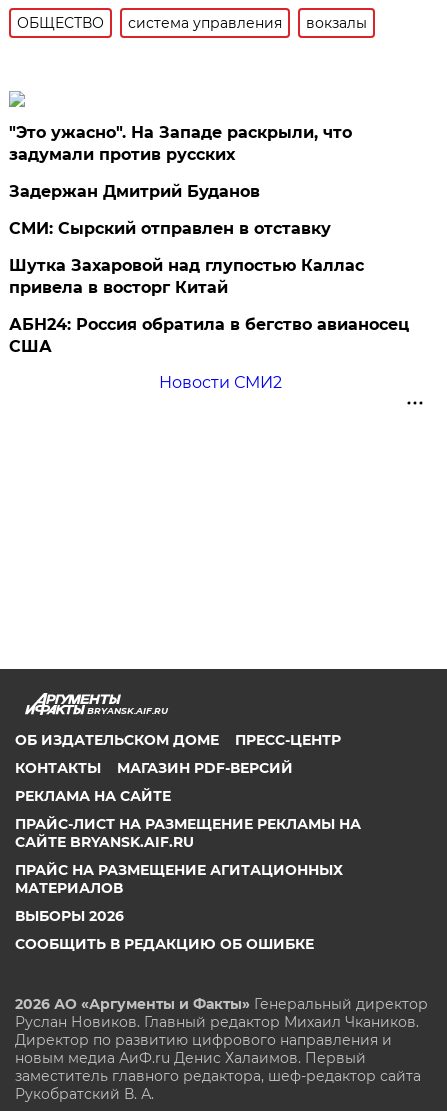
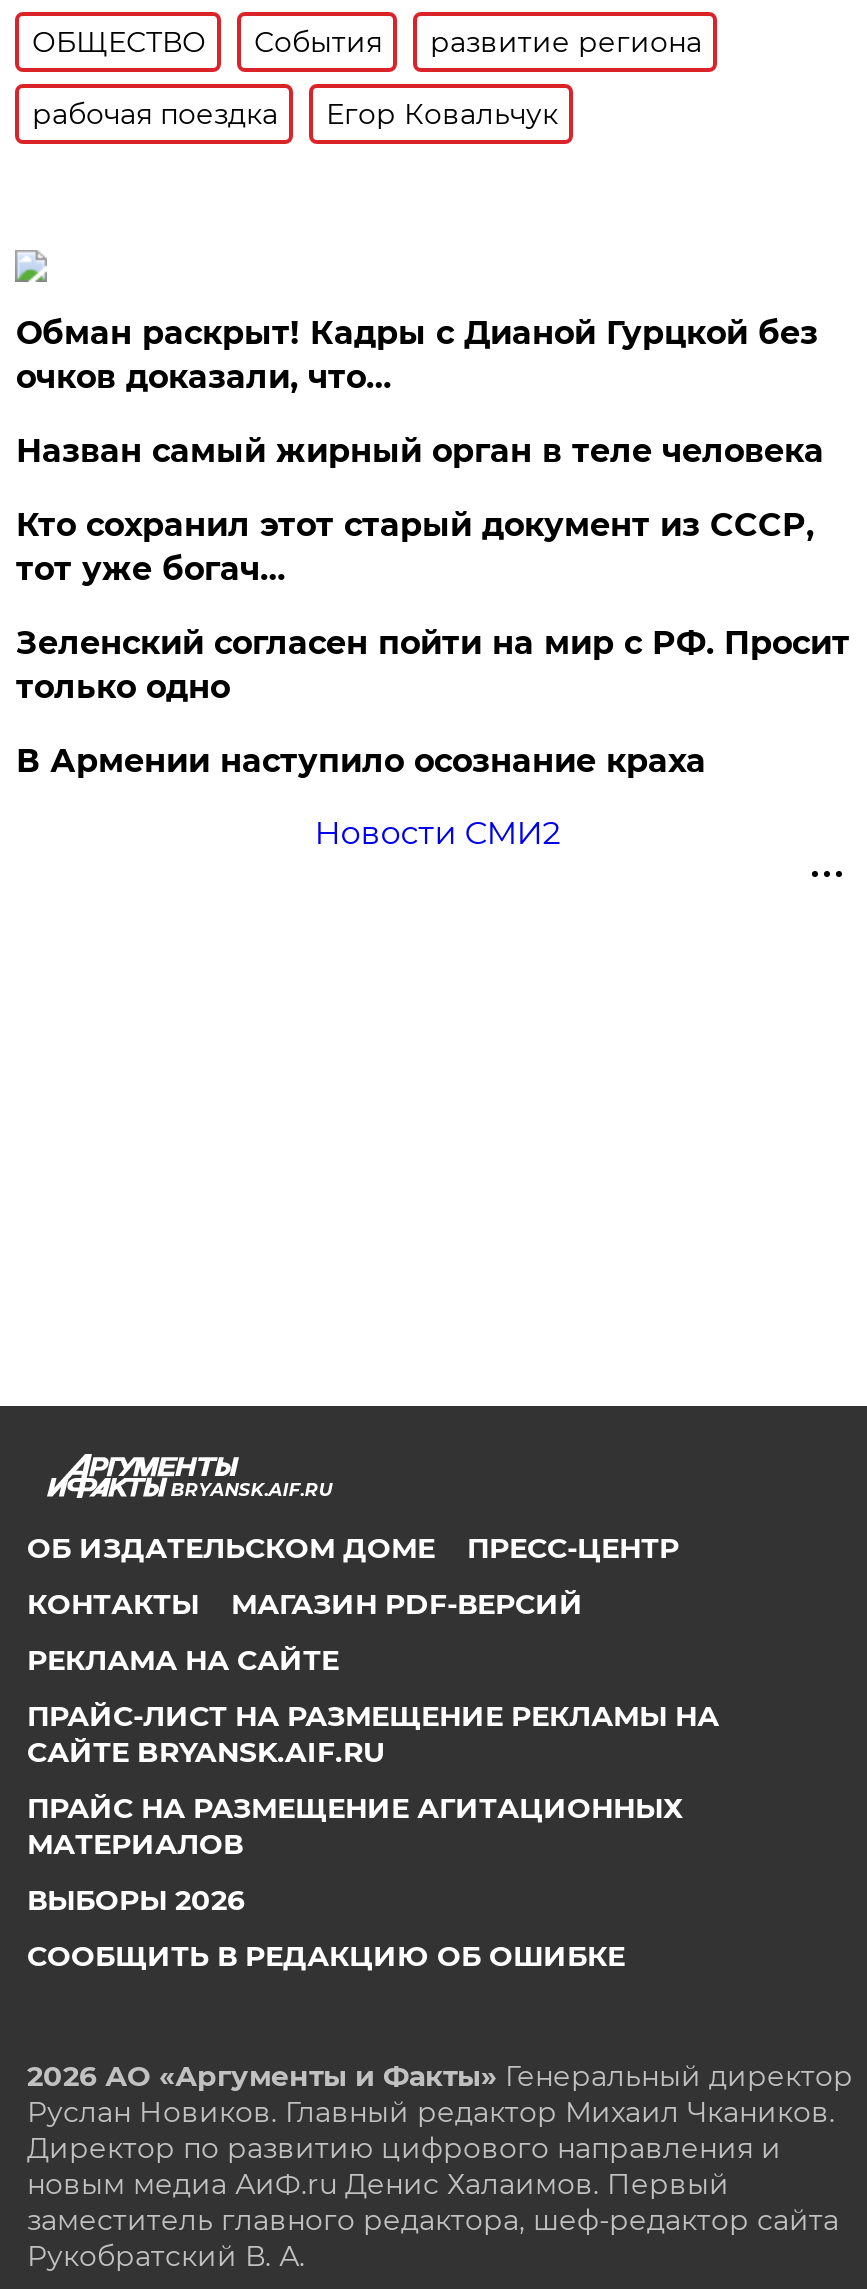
[128,14,367,32] система управления | вокзалы -> [32,24,702,132] События | развитие региона | рабочая поездка | Егор Ковальчук
[9,123,409,356] "Это ужасно". На Западе раскрыли, что | задумали против русских | Задержан Дмитрий Буданов | СМИ: Сырский отправлен в отставку | Шутка Захаровой над глупостью Каллас | привела в восторг Китай | АБН24: Россия обратила в бегство авианосец | США -> [16,314,850,780] Обман раскрыт! Кадры с Дианой Гурцкой без | очков доказали, что… | Назван самый жирный орган в теле человека | Кто сохранил этот старый документ из СССР, | тот уже богач… | Зеленский согласен пойти на мир с РФ. Просит | только одно | В Армении наступило осознание краха

